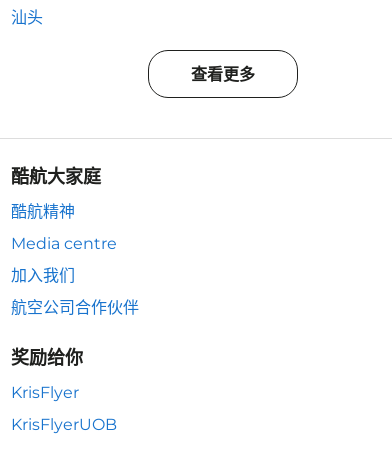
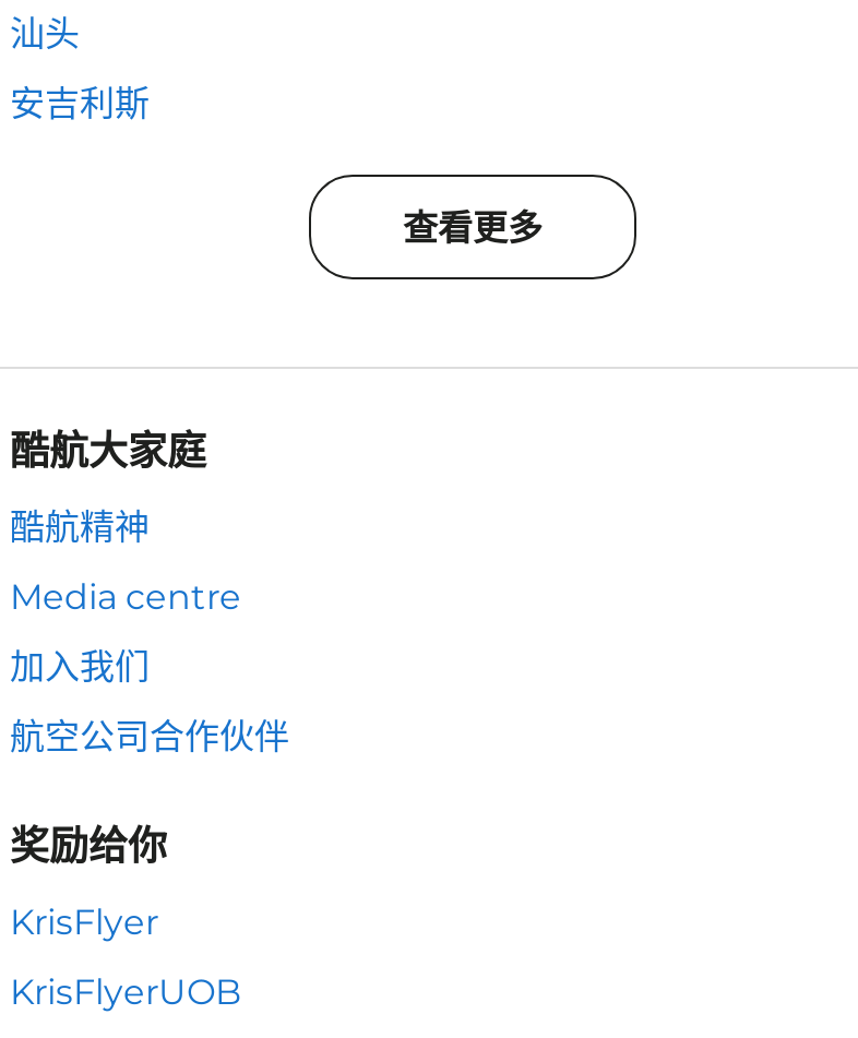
none -> [10,83,150,124] 安吉利斯

